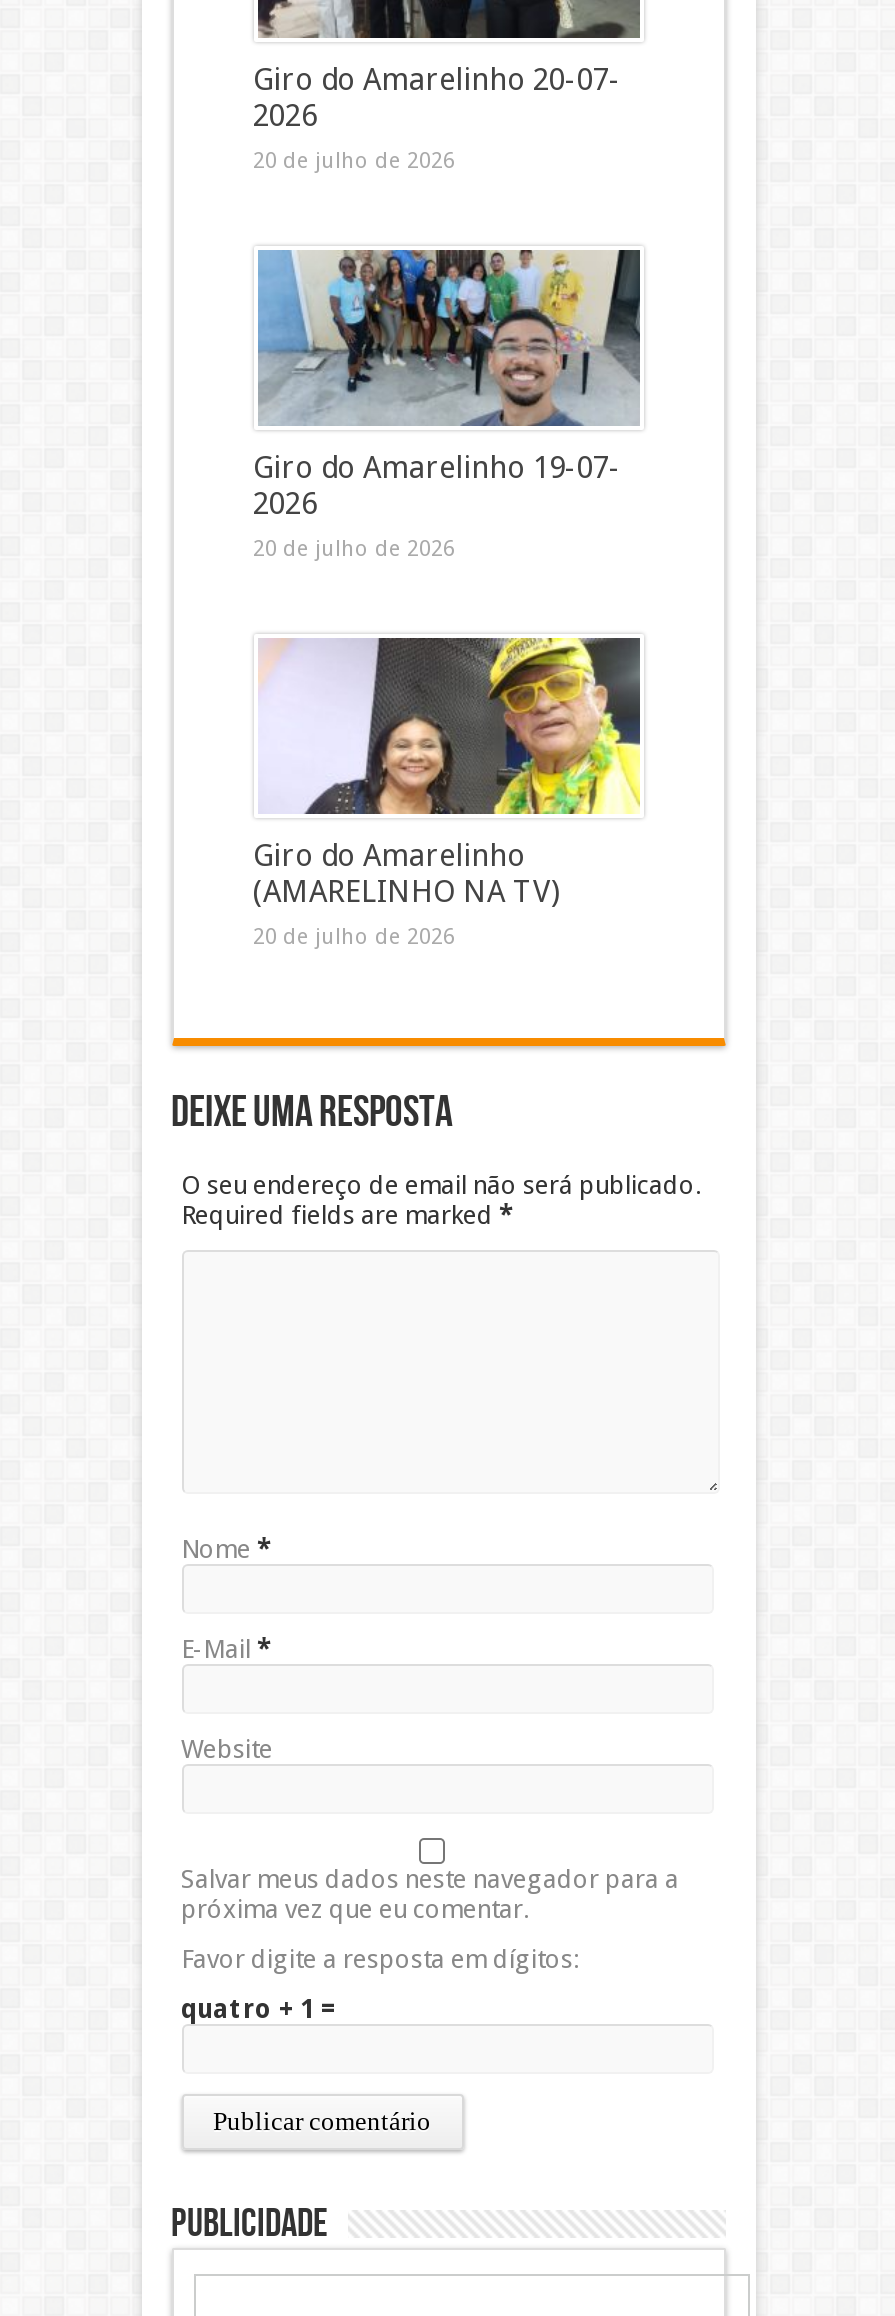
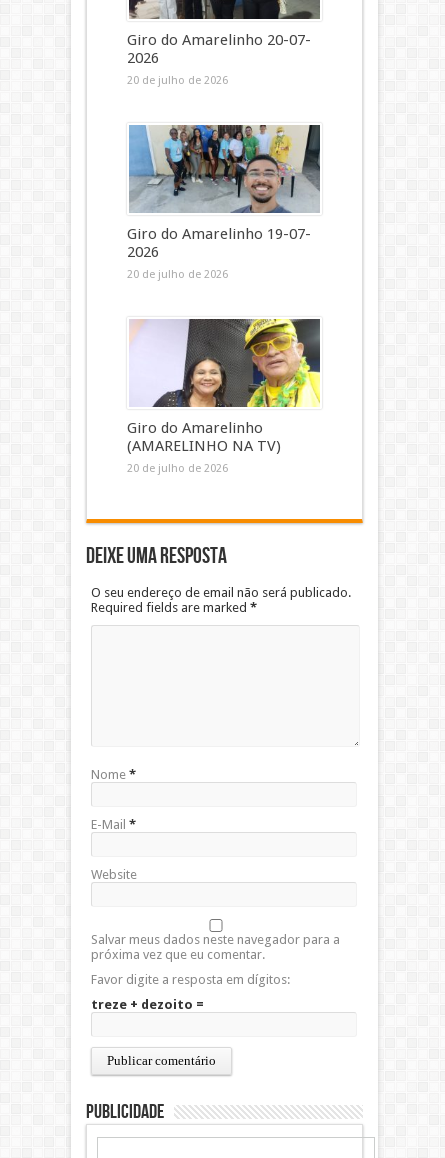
[181,1994,337,2024] quatro + 1 = -> [90,997,203,1012] treze + dezoito =

